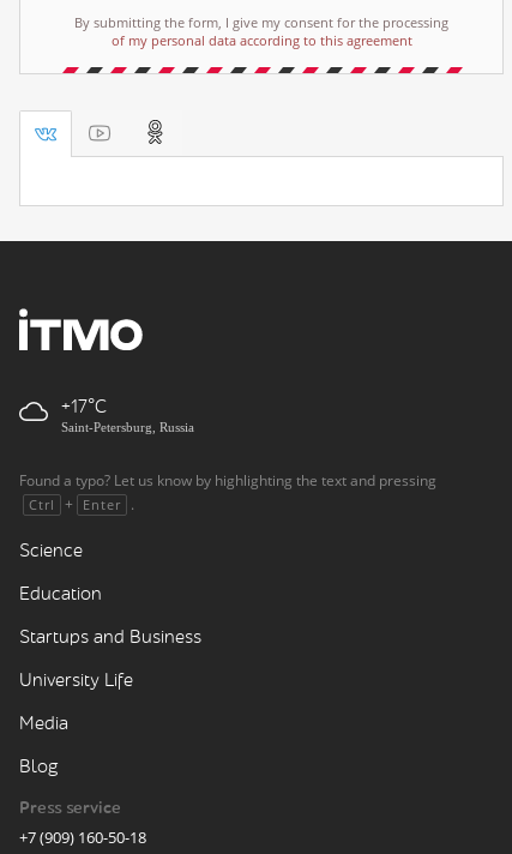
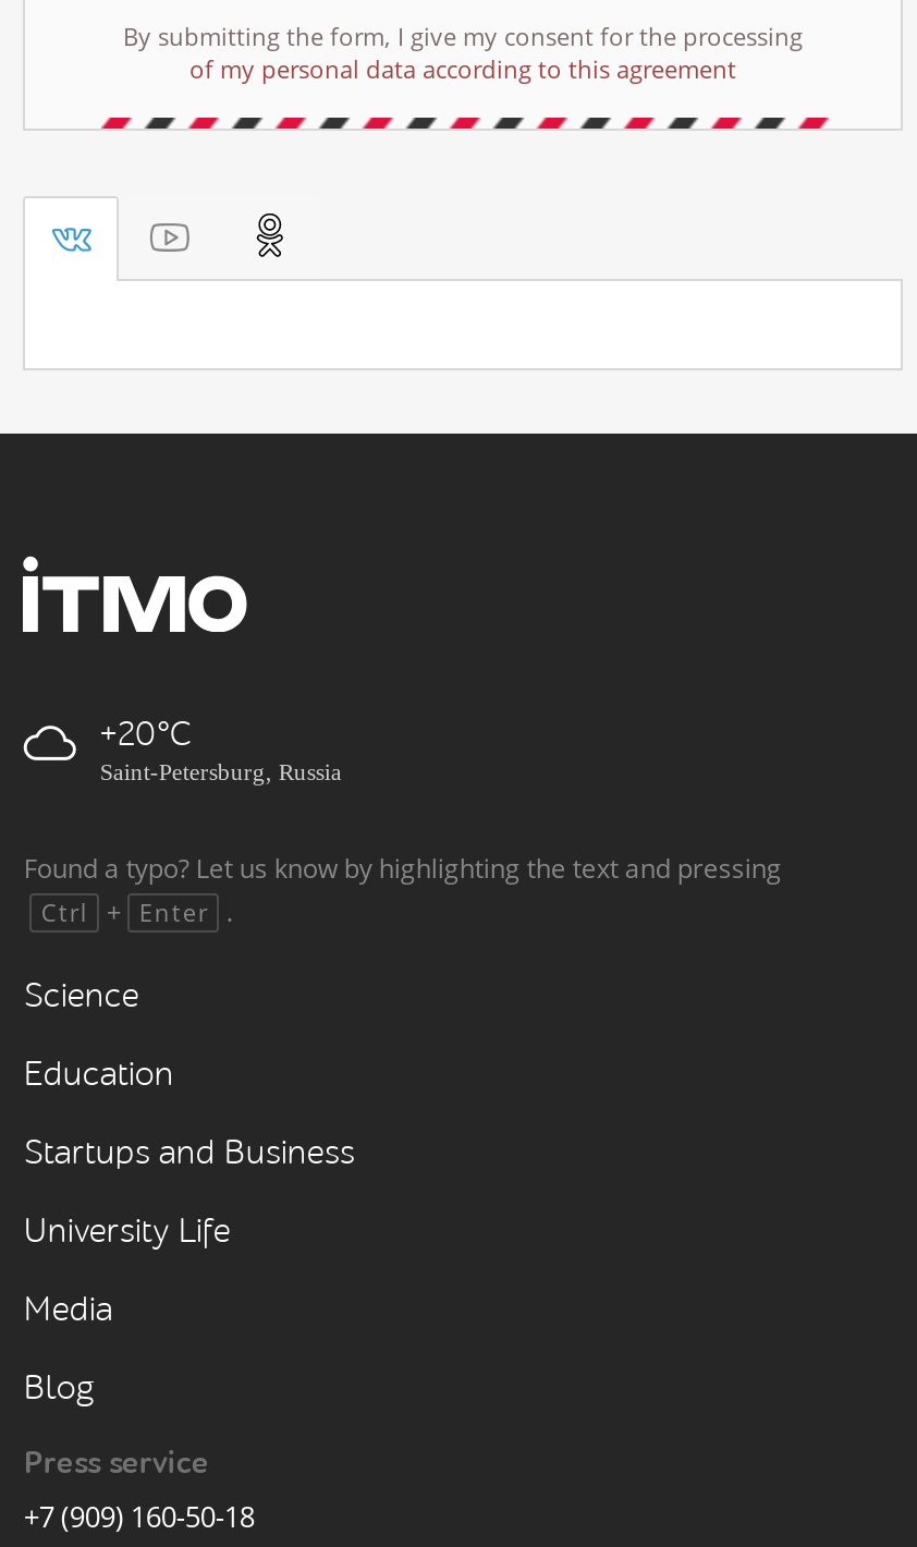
[62,396,88,419] +17 -> [100,715,157,756] +20

